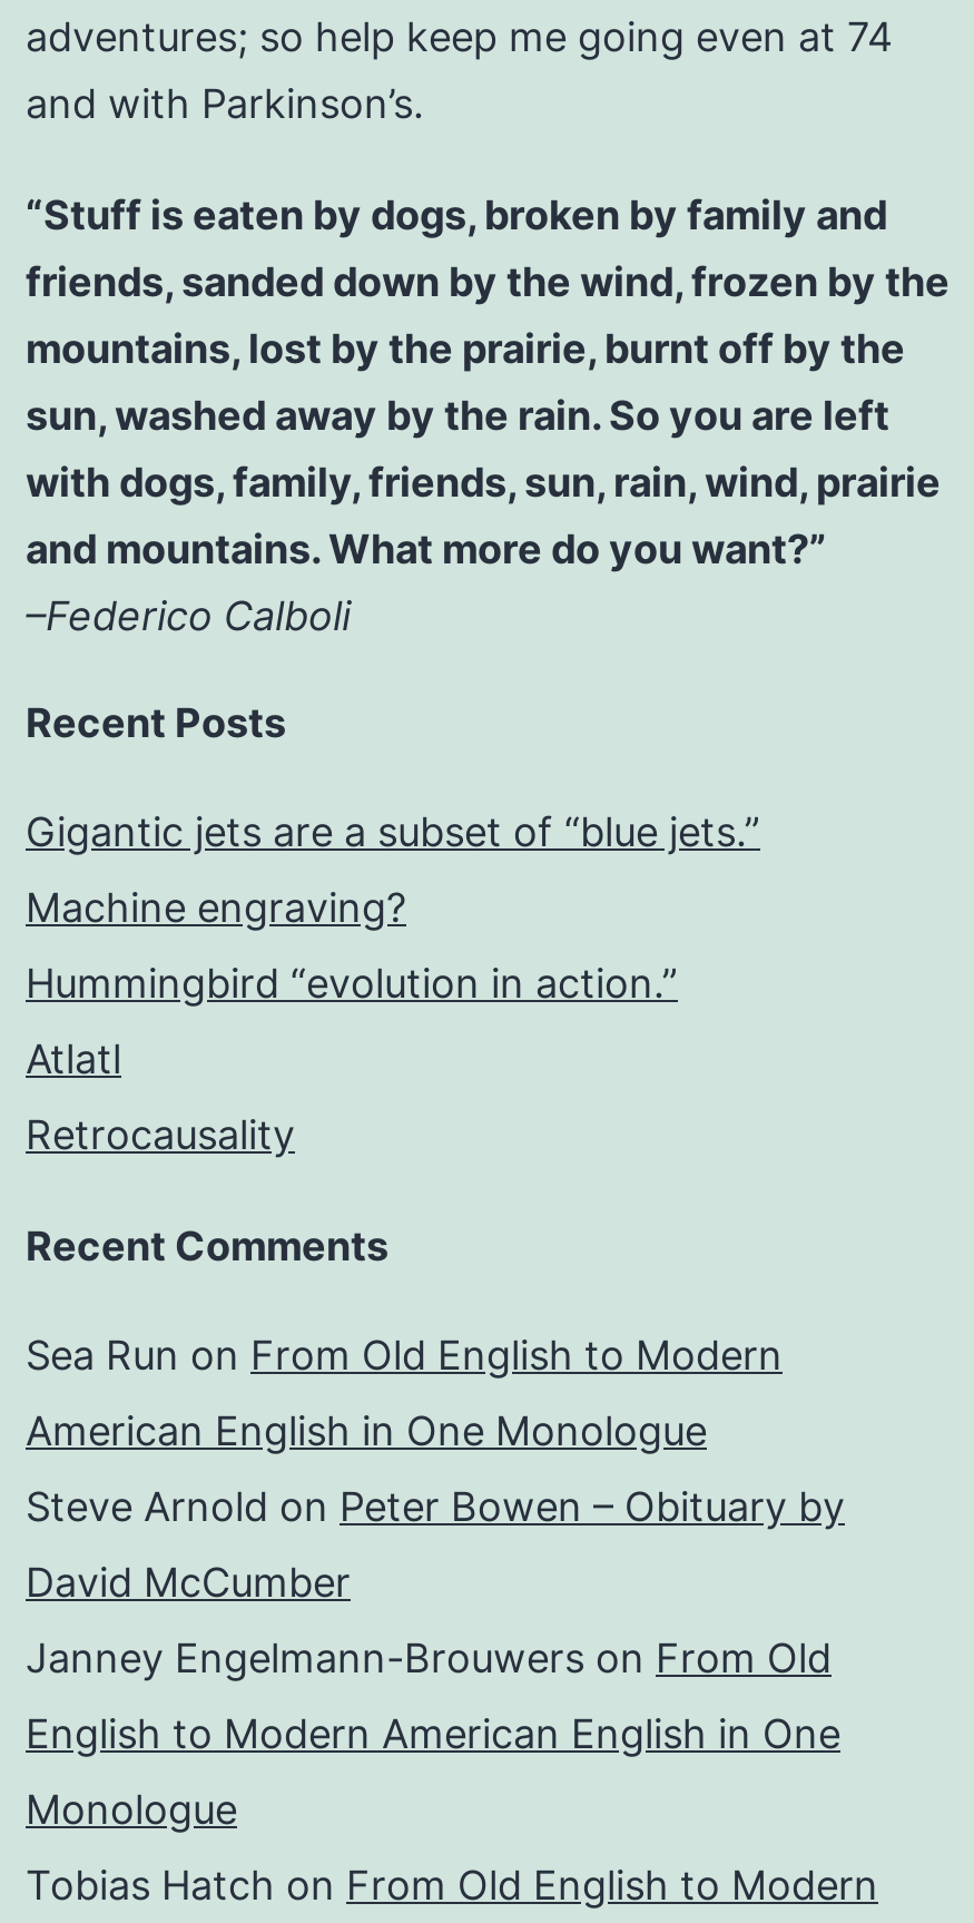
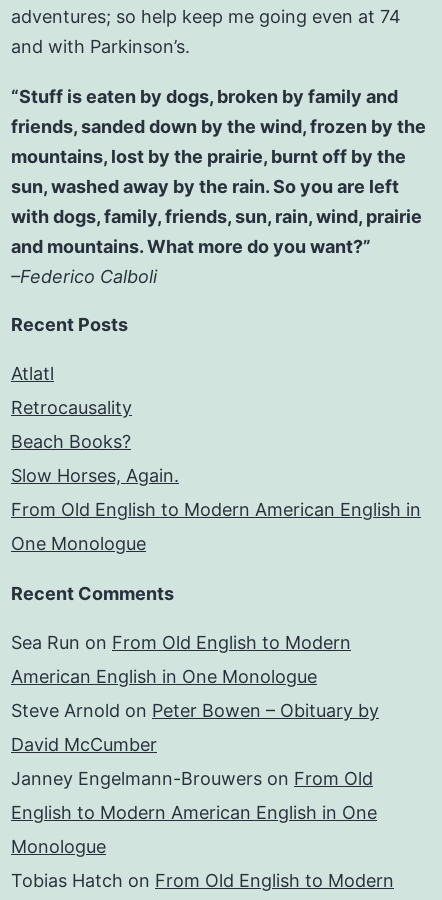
[26,809,760,1007] Gigantic jets are a subset of “blue jets.” | Machine engraving? | Hummingbird “evolution in action.” -> none
moved [26,1036,295,1159] -> [11,363,132,418]: Atlatl | Retrocausality
none -> [11,431,421,554] Beach Books? | Slow Horses, Again. | From Old English to Modern American English in | One Monologue

